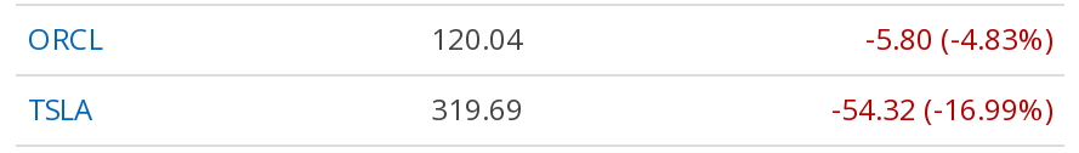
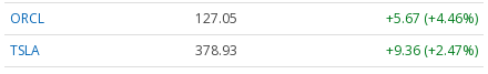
[431,19,523,60] 120.04 -> [195,9,237,28] 127.05
[865,19,1052,60] -5.80 (-4.83%) -> [386,9,478,28] +5.67 (+4.46%)
[431,90,523,131] 319.69 -> [195,41,237,60] 378.93
[831,90,1052,131] -54.32 (-16.99%) -> [386,41,478,60] +9.36 (+2.47%)

